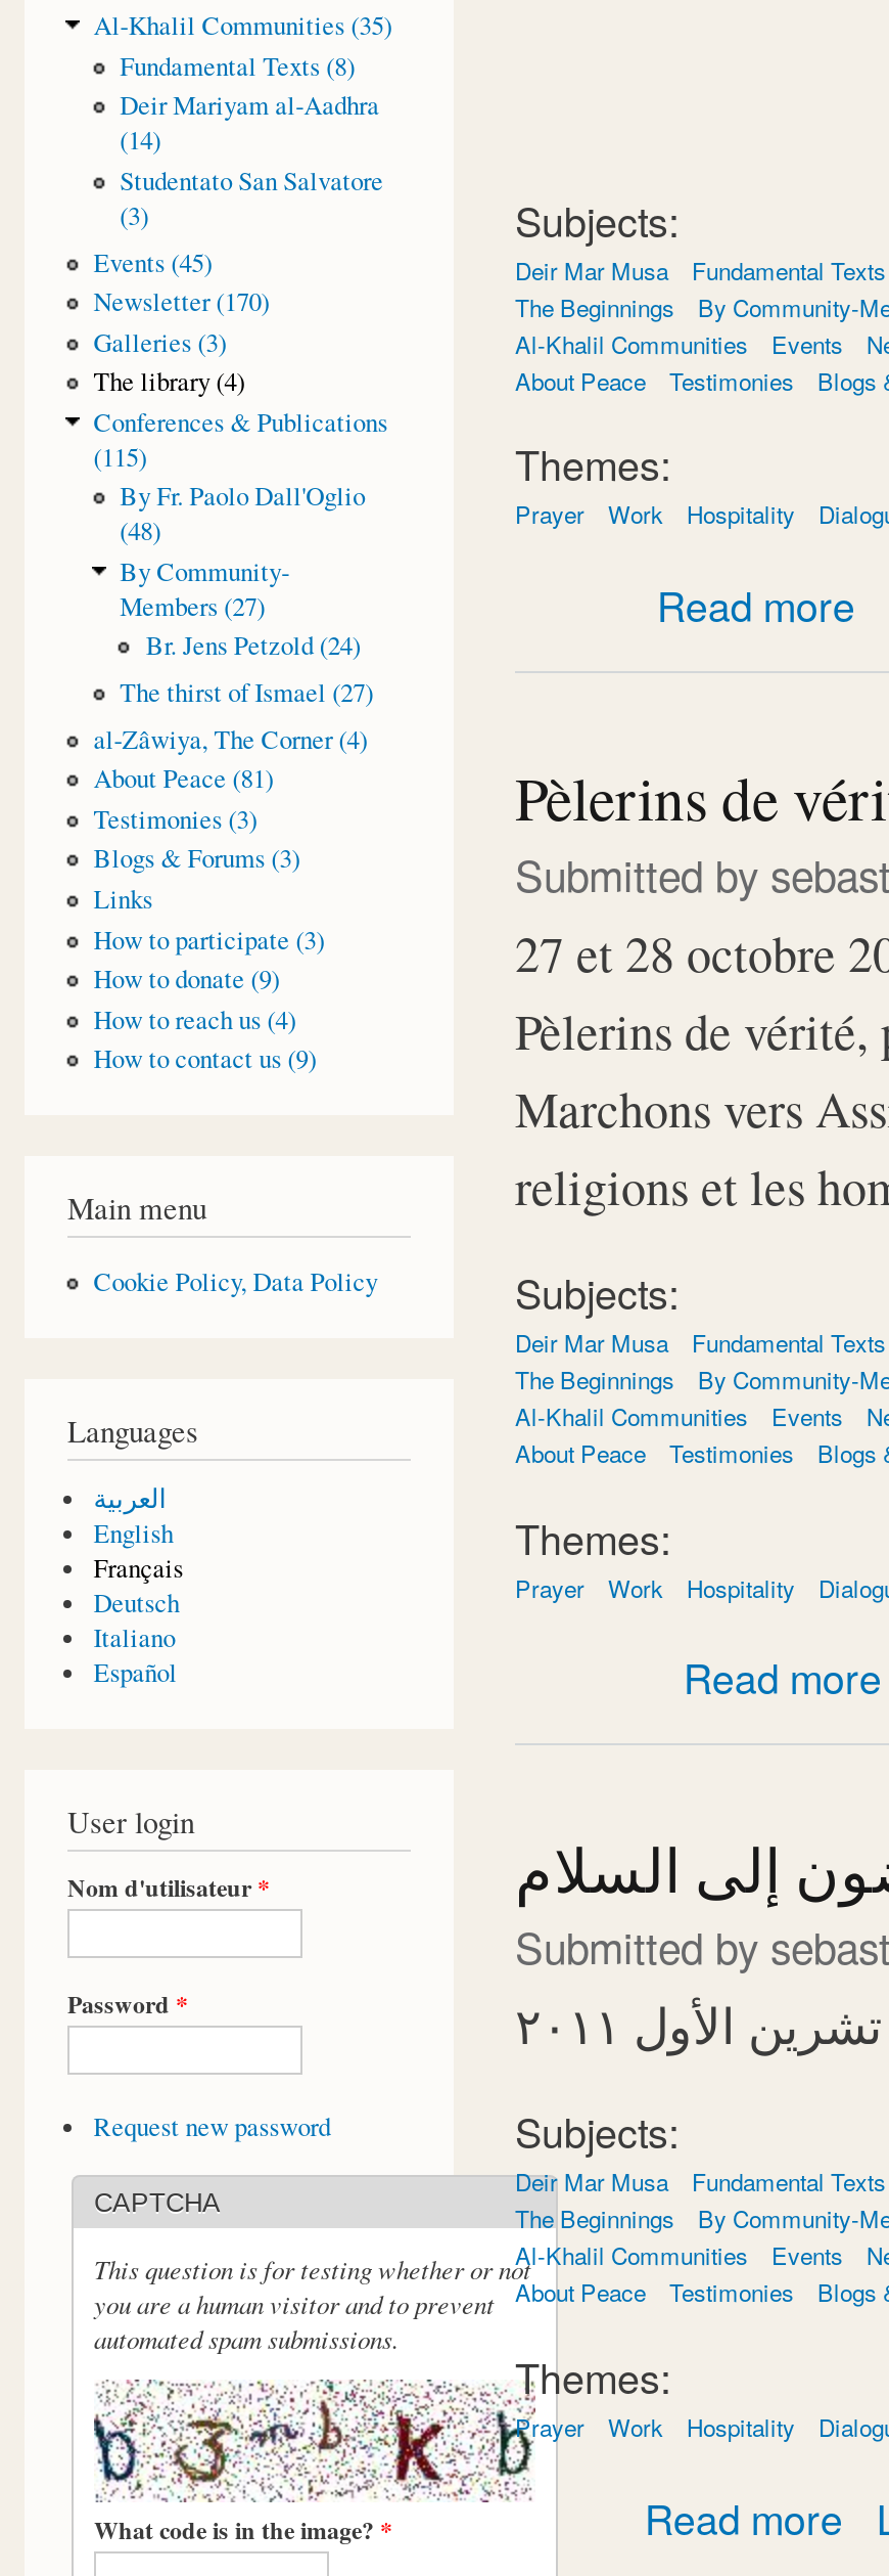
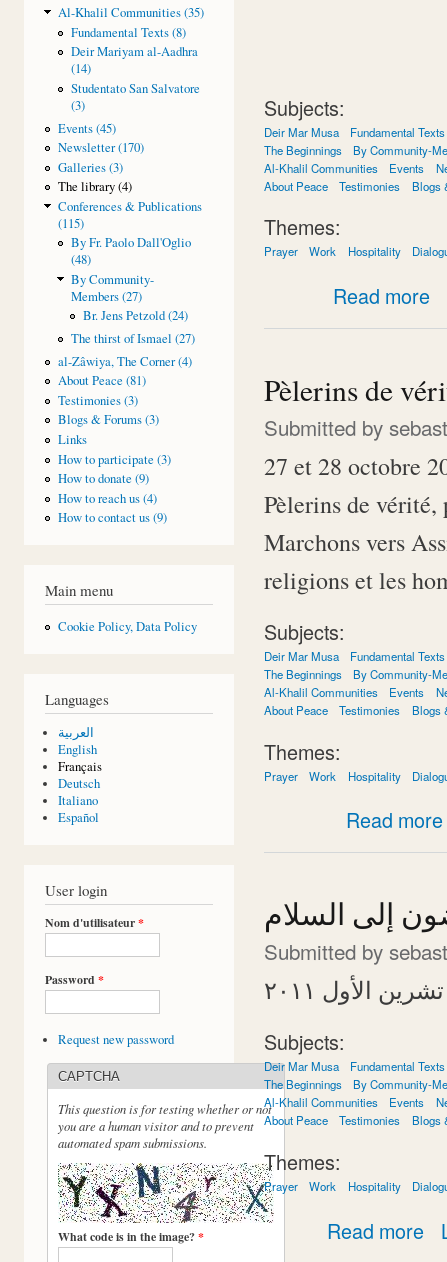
[92,2378,533,2504] [image] -> [57,1162,274,1224] [image]

